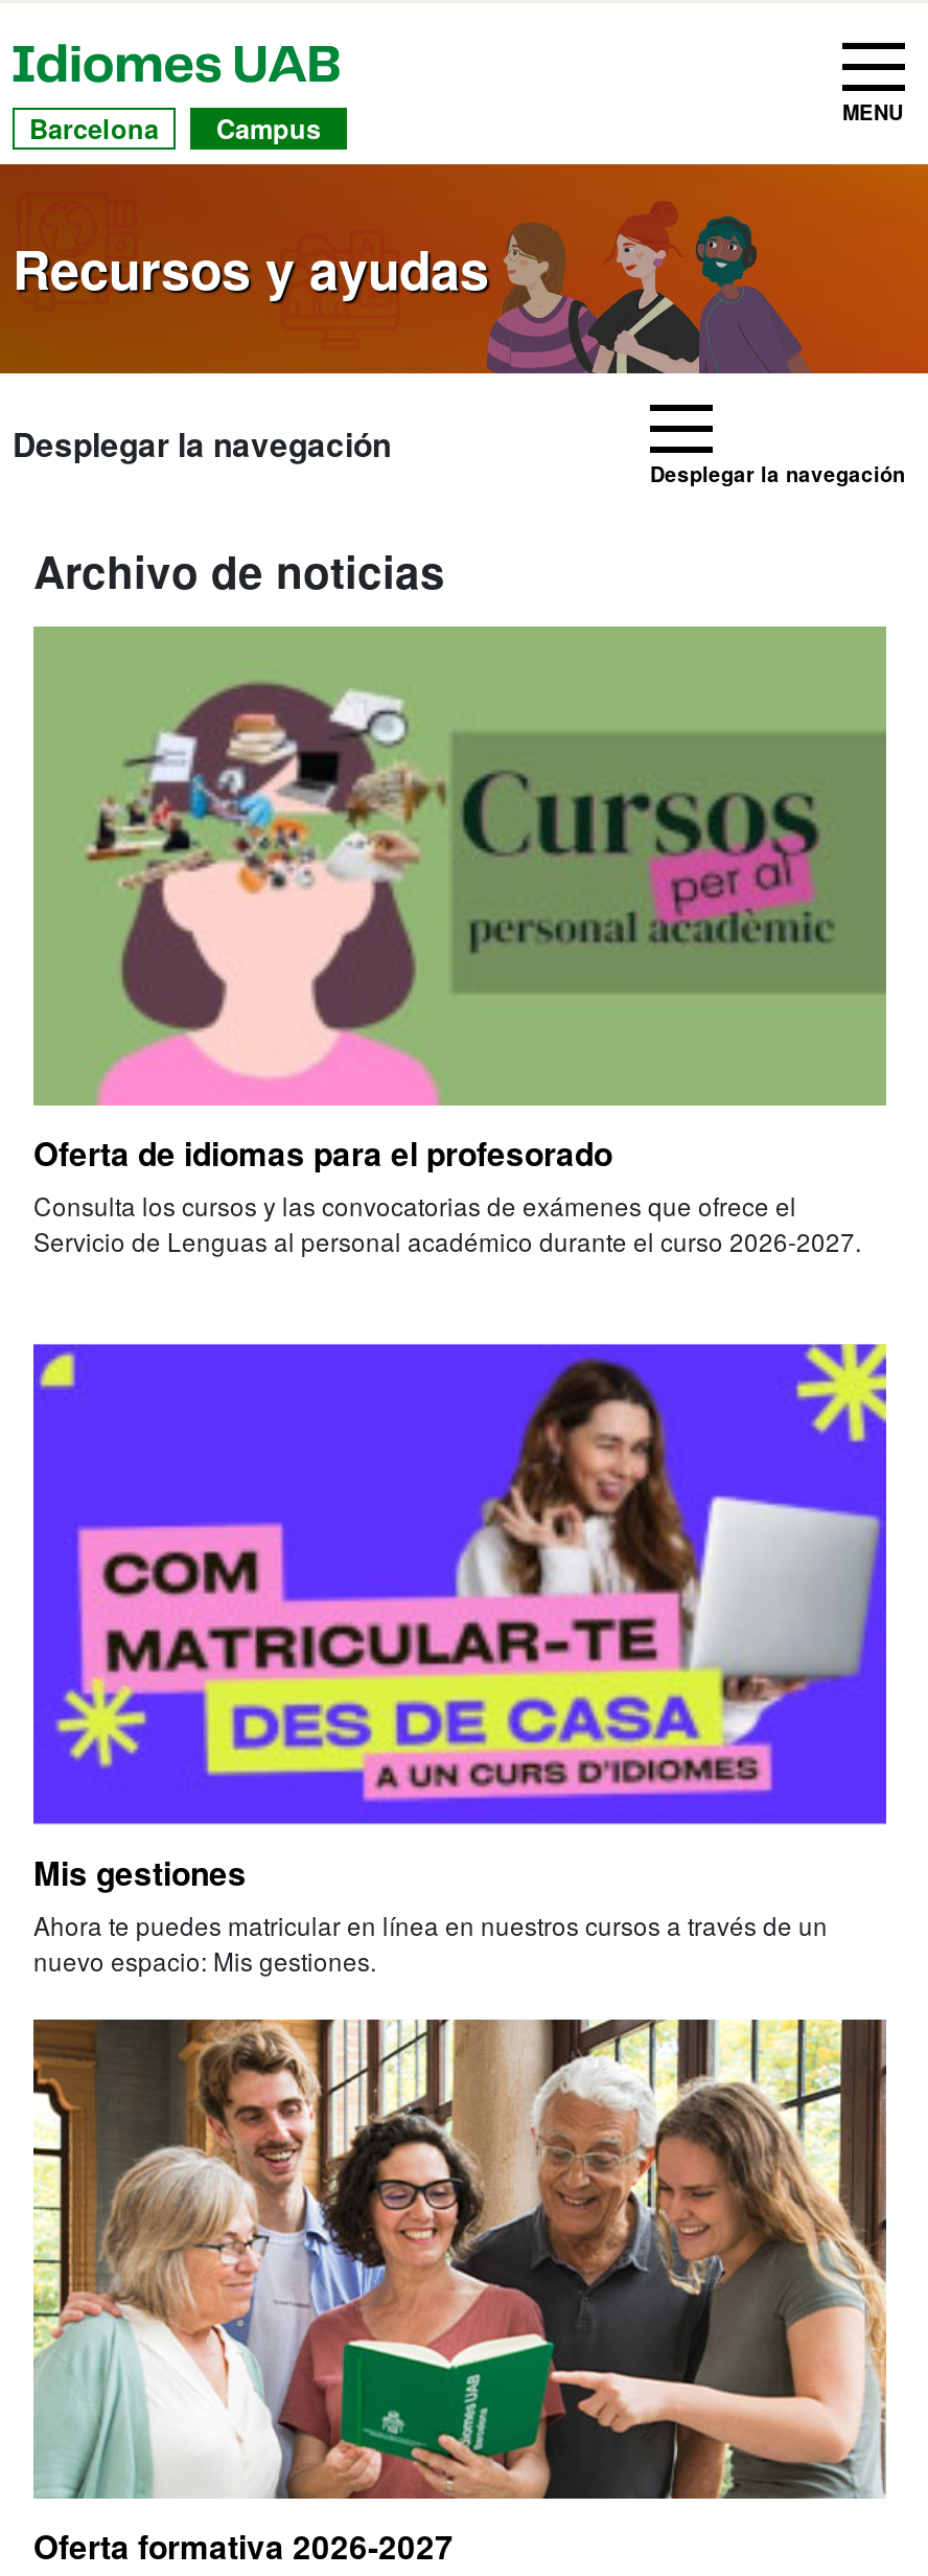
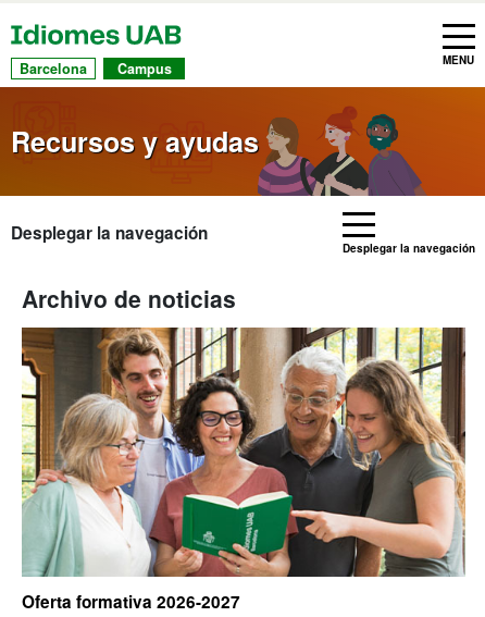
[33,626,886,1258] [image] | Oferta de idiomas para el profesorado | Consulta los cursos y las convocatorias de exámenes que ofrece el | Servicio de Lenguas al personal académico durante el curso 2026-2027. -> none
[31,1342,888,1977] [image] | Mis gestiones | Ahora te puedes matricular en línea en nuestros cursos a través de un | nuevo espacio: Mis gestiones. -> none

